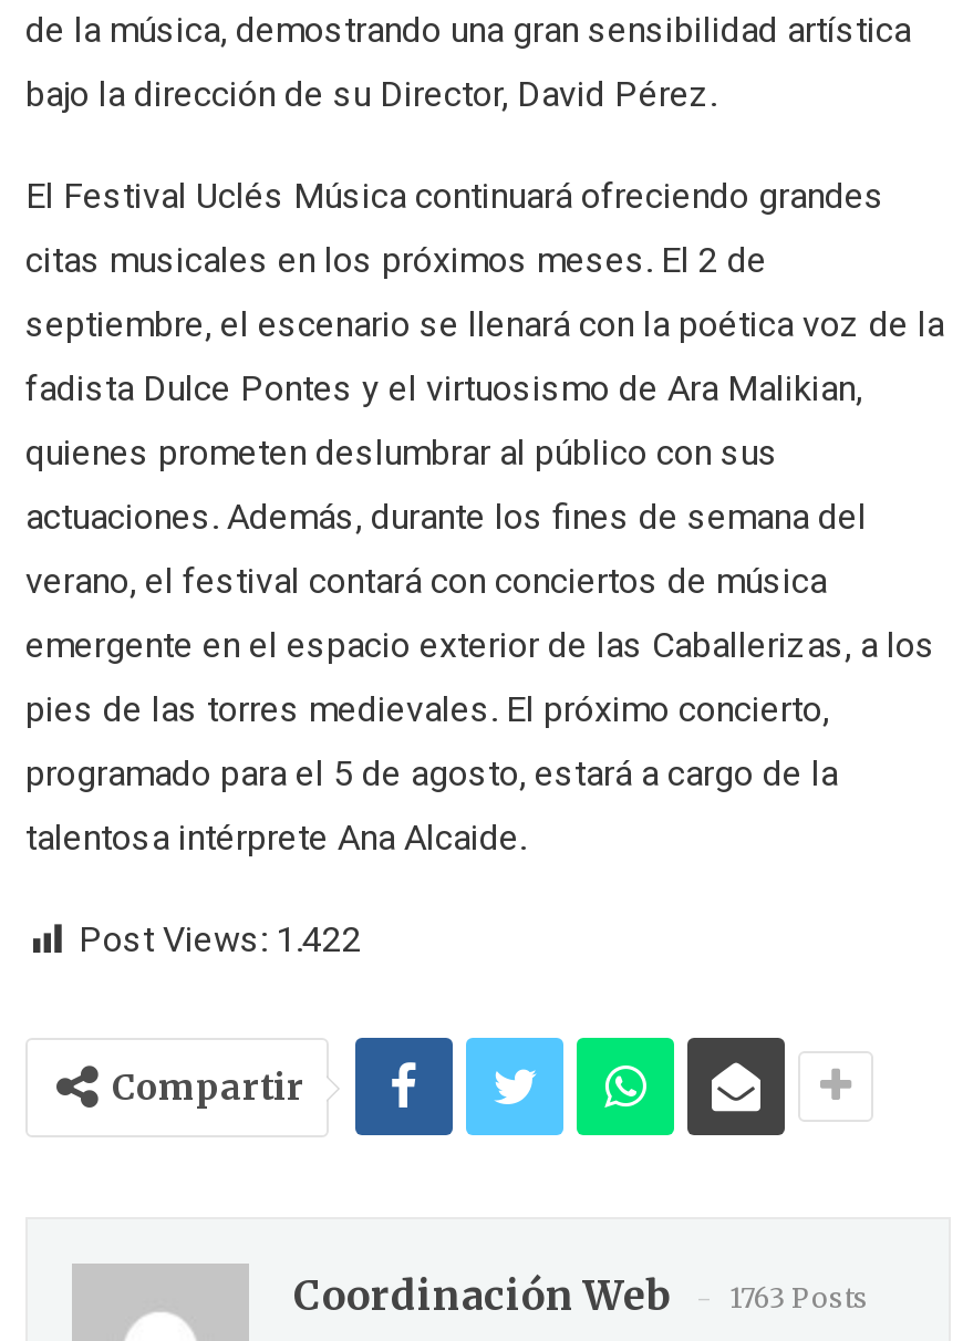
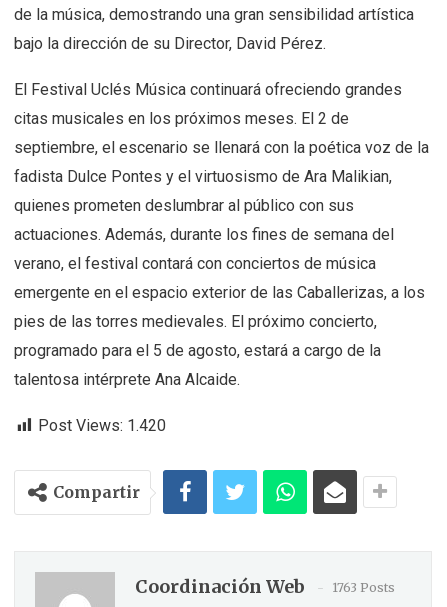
[79,919,362,961] Post Views: 1.422 -> [38,416,166,435] Post Views: 1.420

